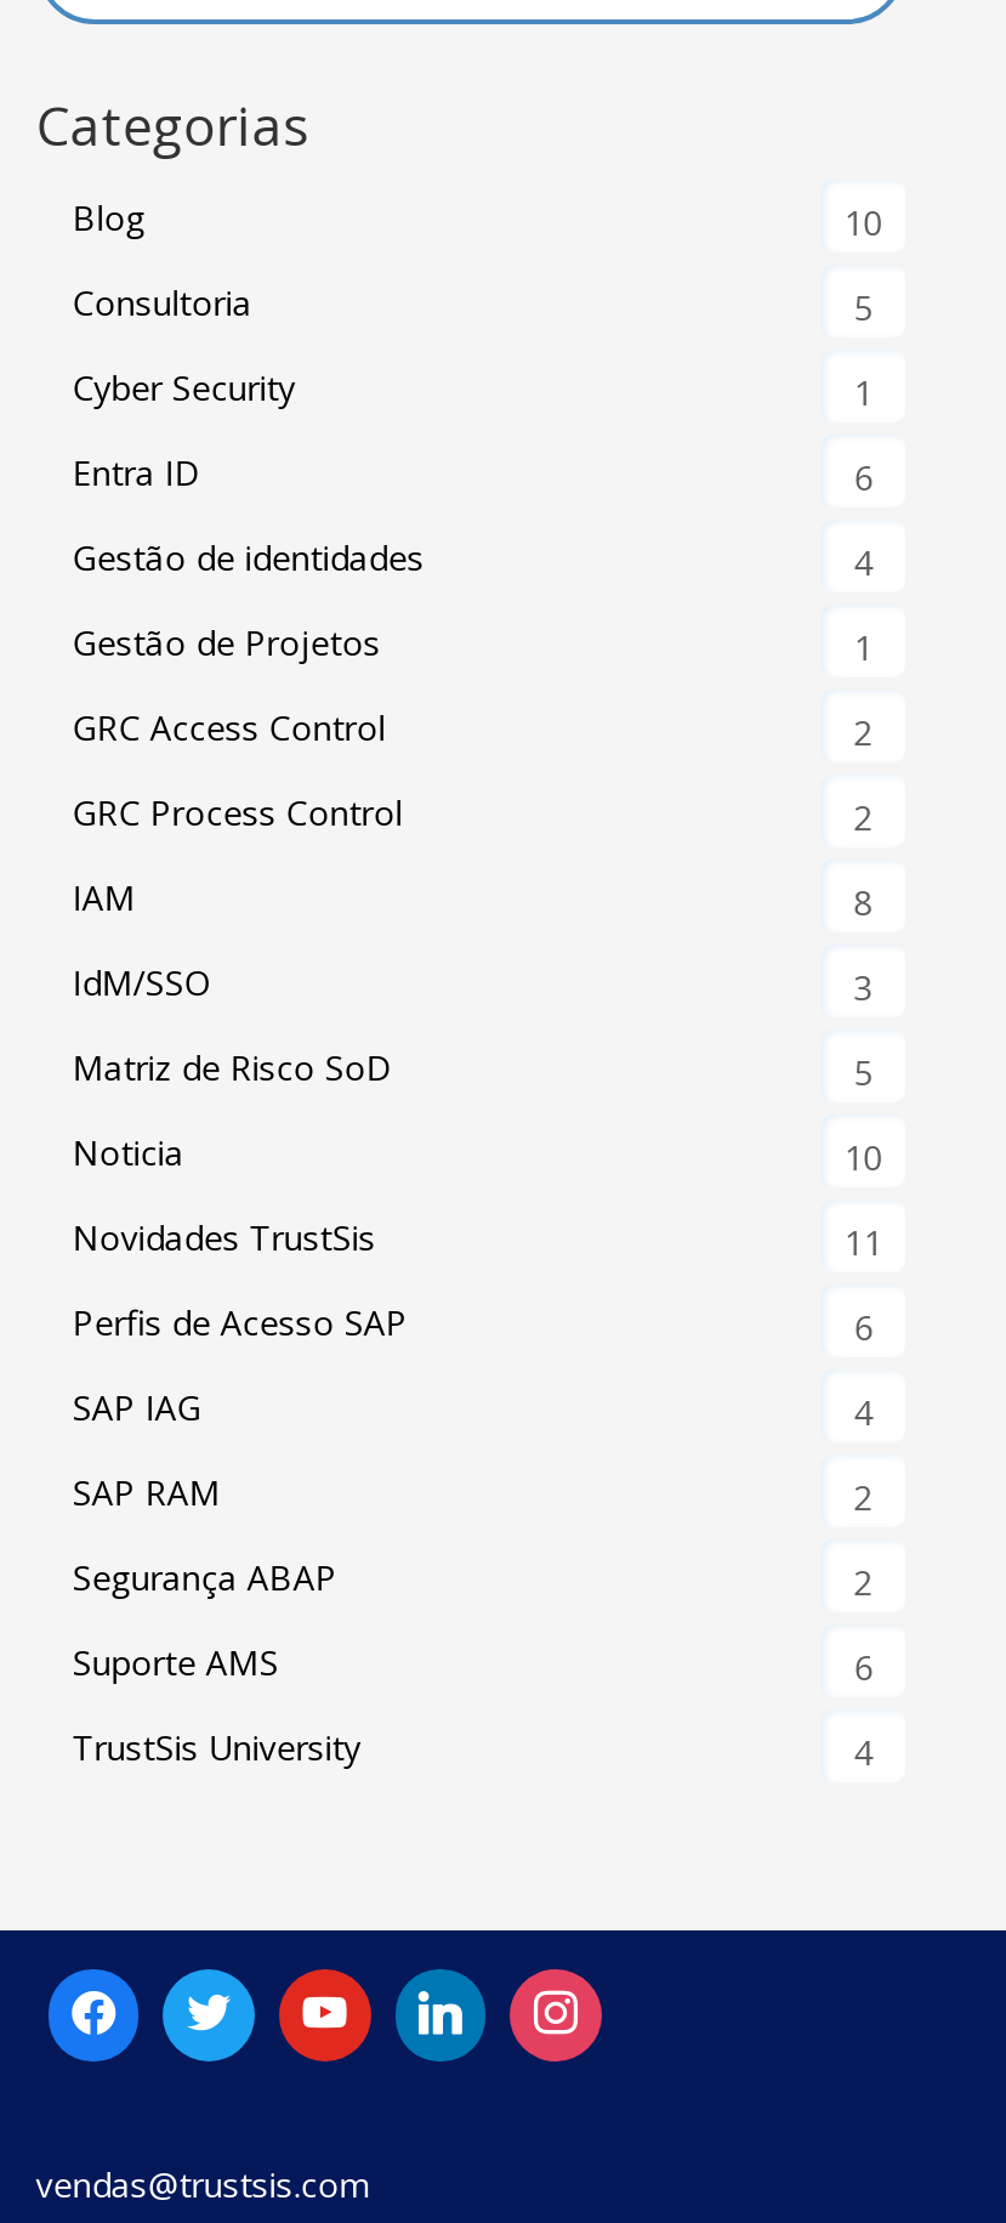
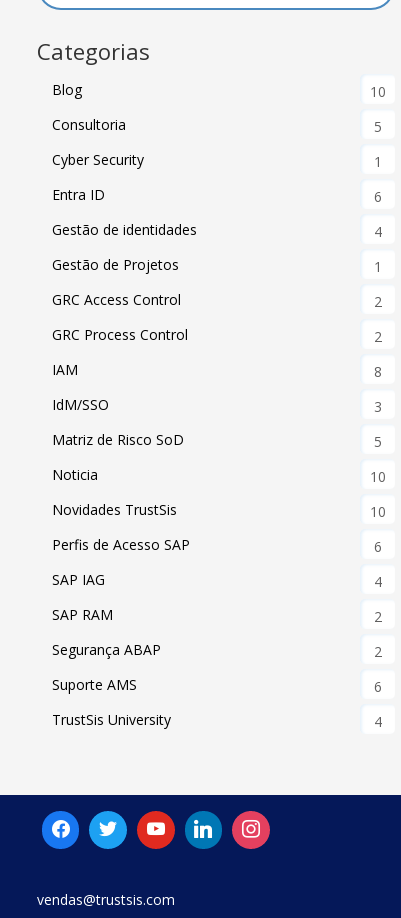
[844,1220,883,1266] 11 -> [370,502,386,521] 10

